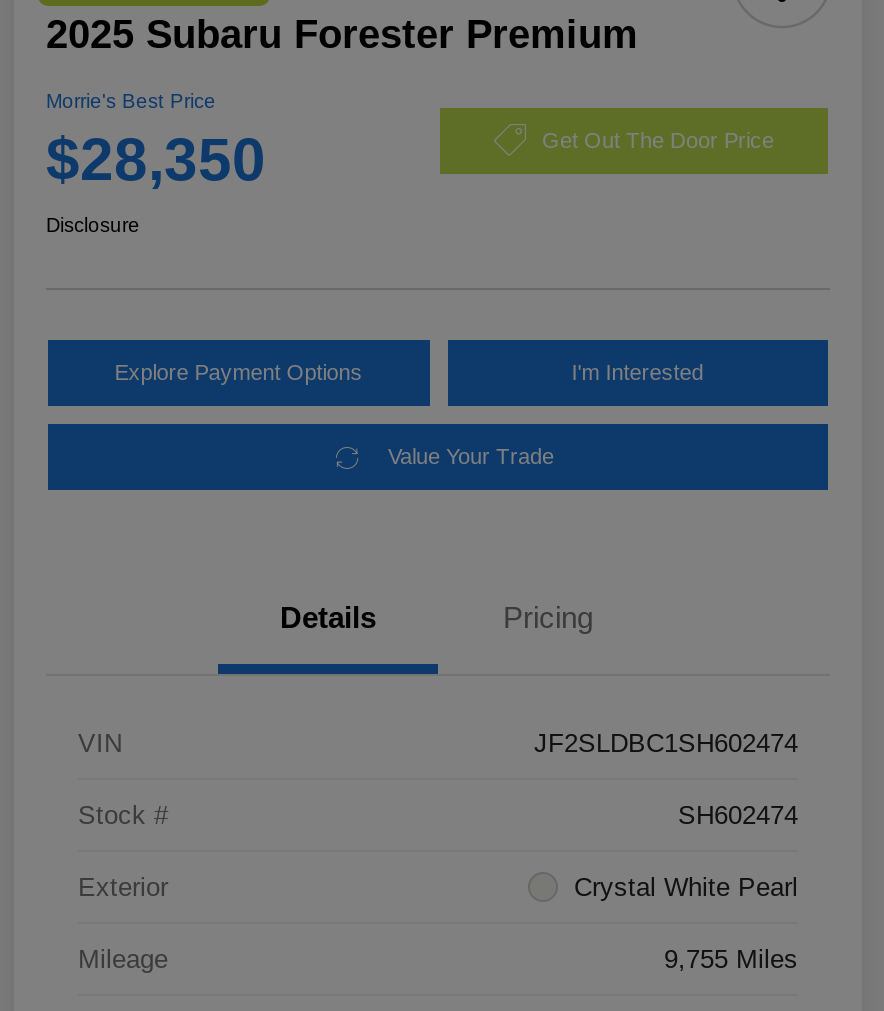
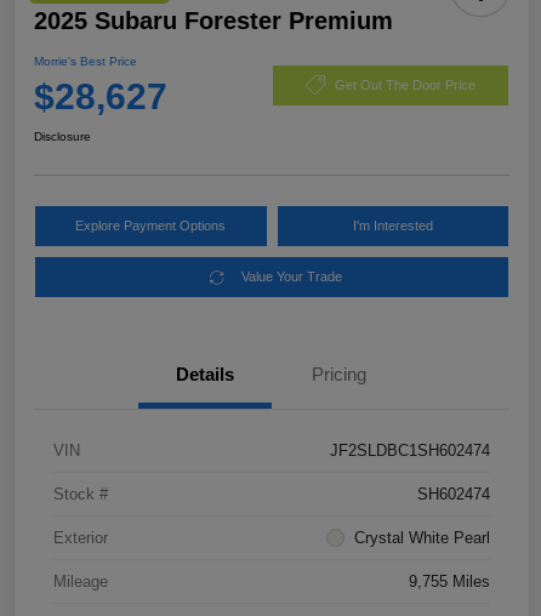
[46,126,266,192] $28,350 -> [34,77,167,117] $28,627

